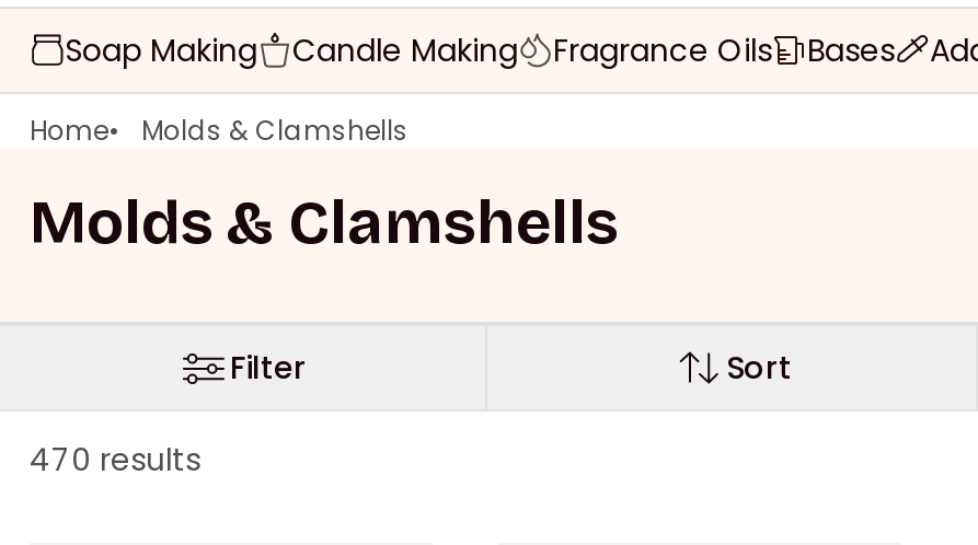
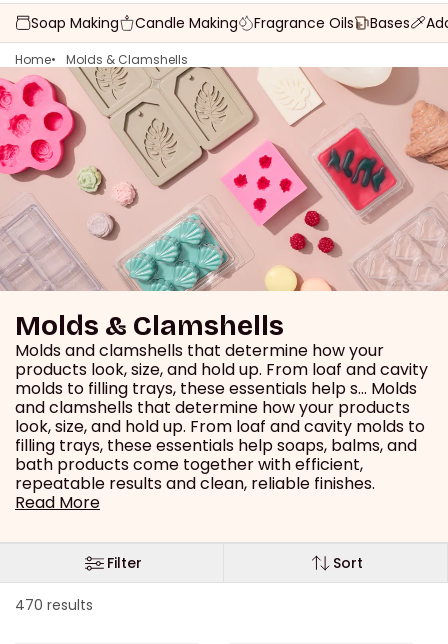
none -> [3,66,445,292] [image]
none -> [15,339,428,514] Molds and clamshells that determine how your | products look, size, and hold up. From loaf and cavity | molds to filling trays, these essentials help s... Molds | and clamshells that determine how your products | look, size, and hold up. From loaf and cavity molds to | filling trays, these essentials help soaps, balms, and | bath products come together with efficient, | repeatable results and clean, reliable finishes. | Read More

